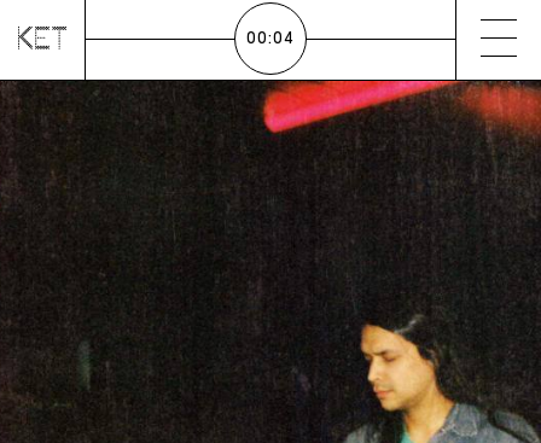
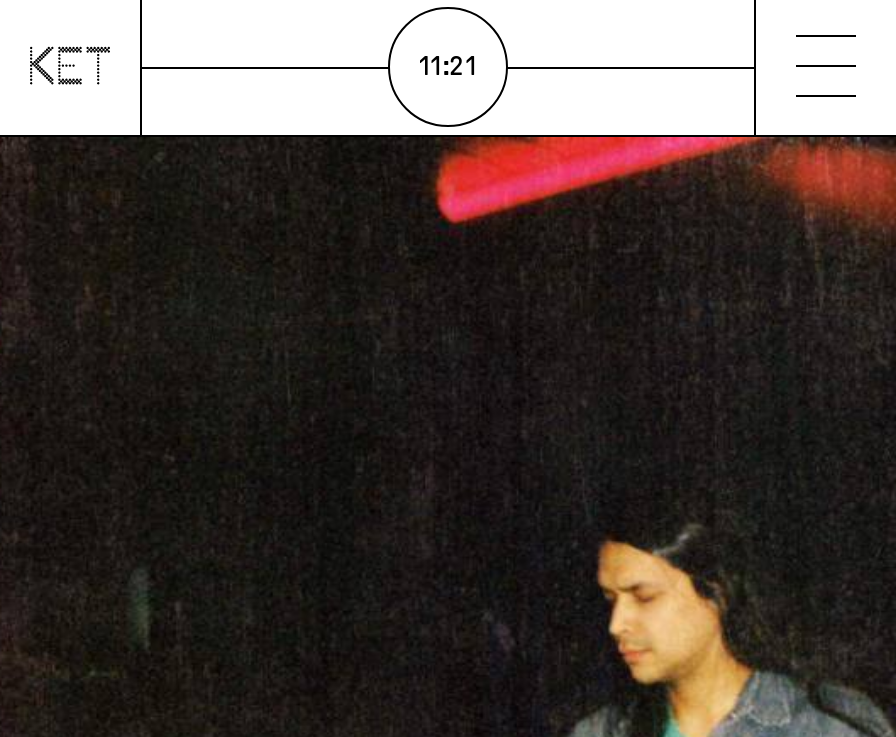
[247,29,294,47] 00 04 -> [419,51,477,81] 11 21

